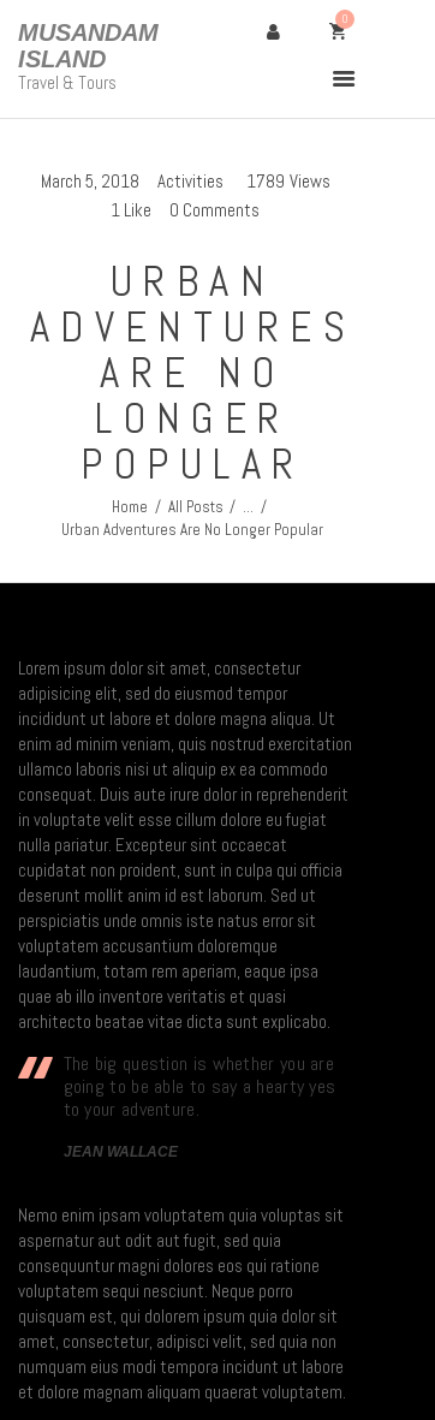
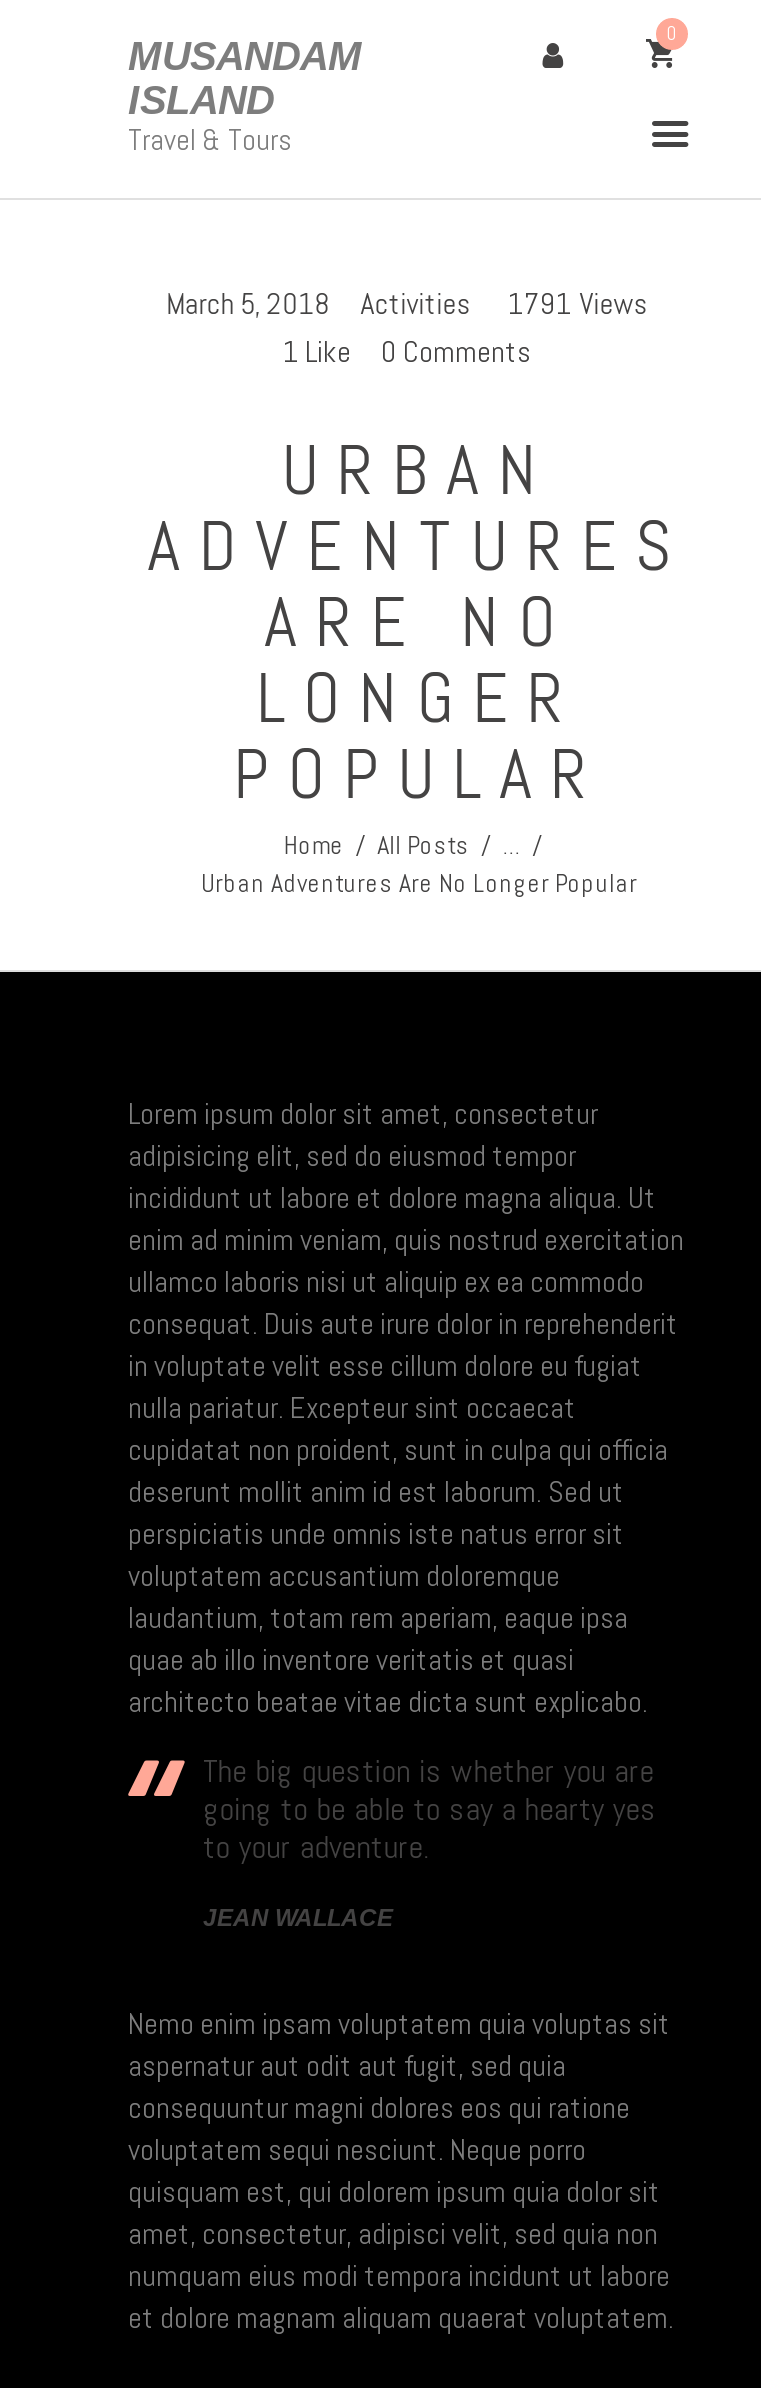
[246,170,330,193] 1789 Views -> [508,285,647,323] 1791 Views

